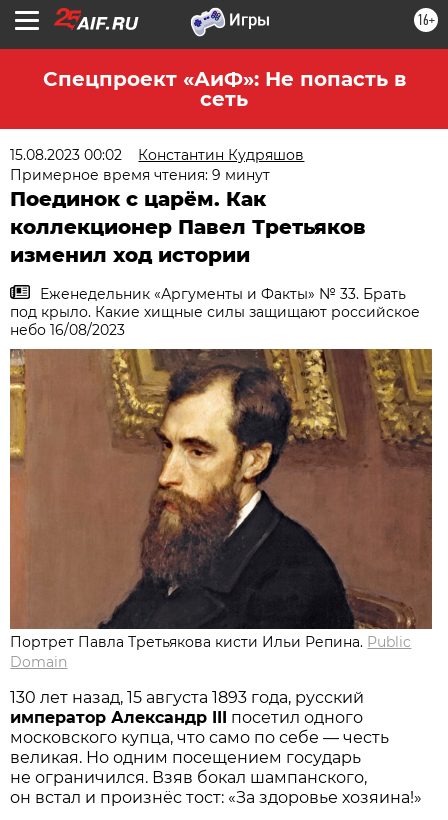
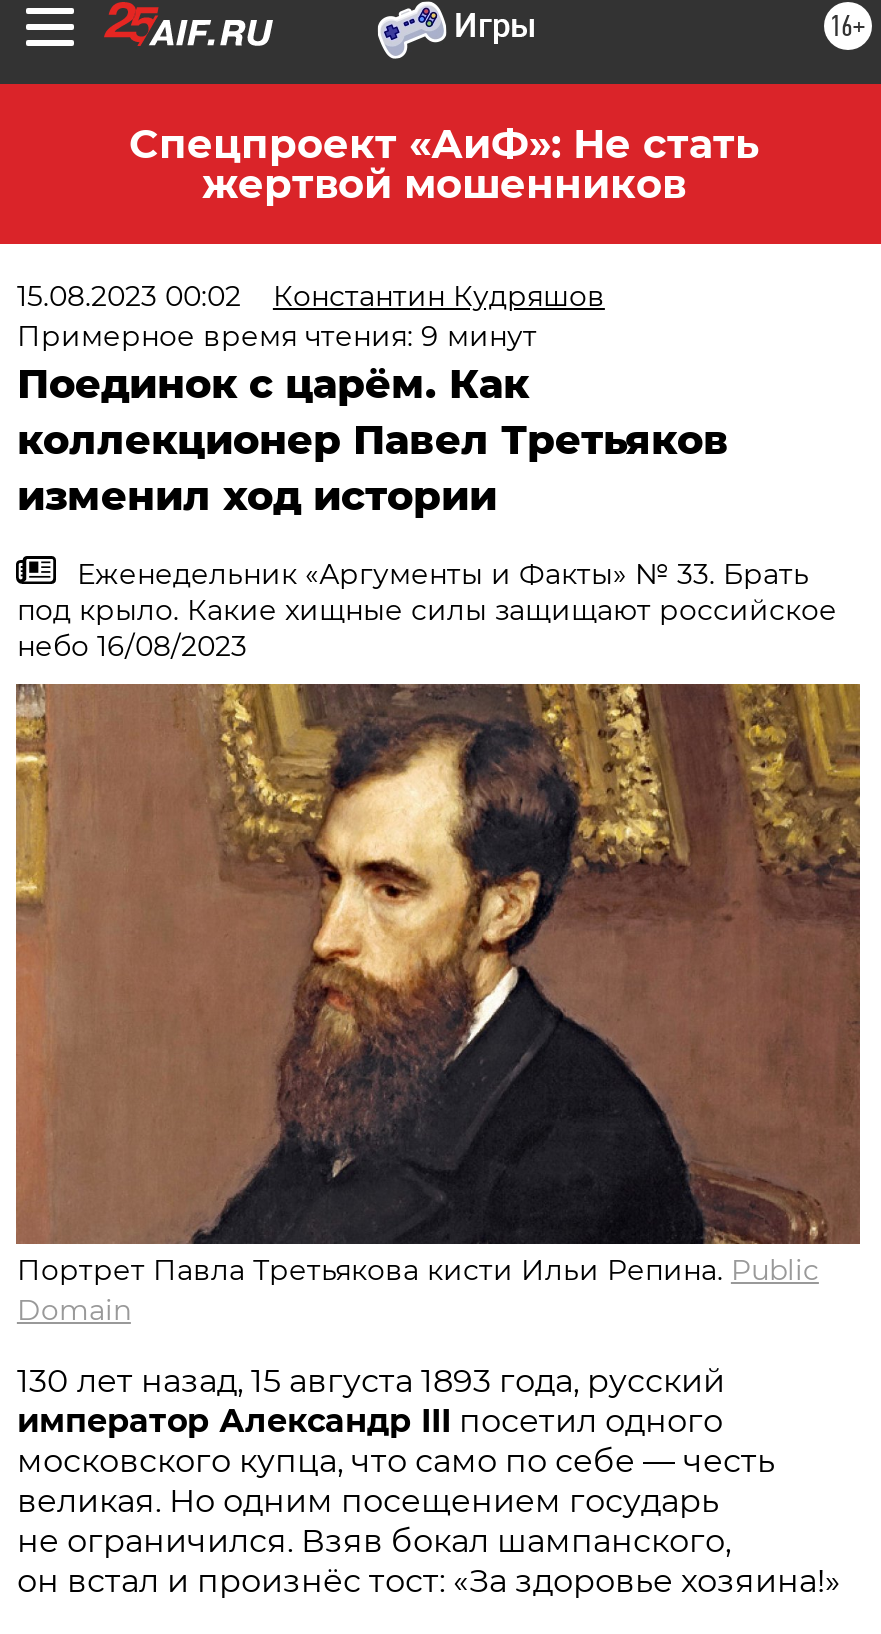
[42,67,405,111] Спецпроект «АиФ»: Не попасть в | сеть -> [129,120,759,208] Спецпроект «АиФ»: Не стать | жертвой мошенников

